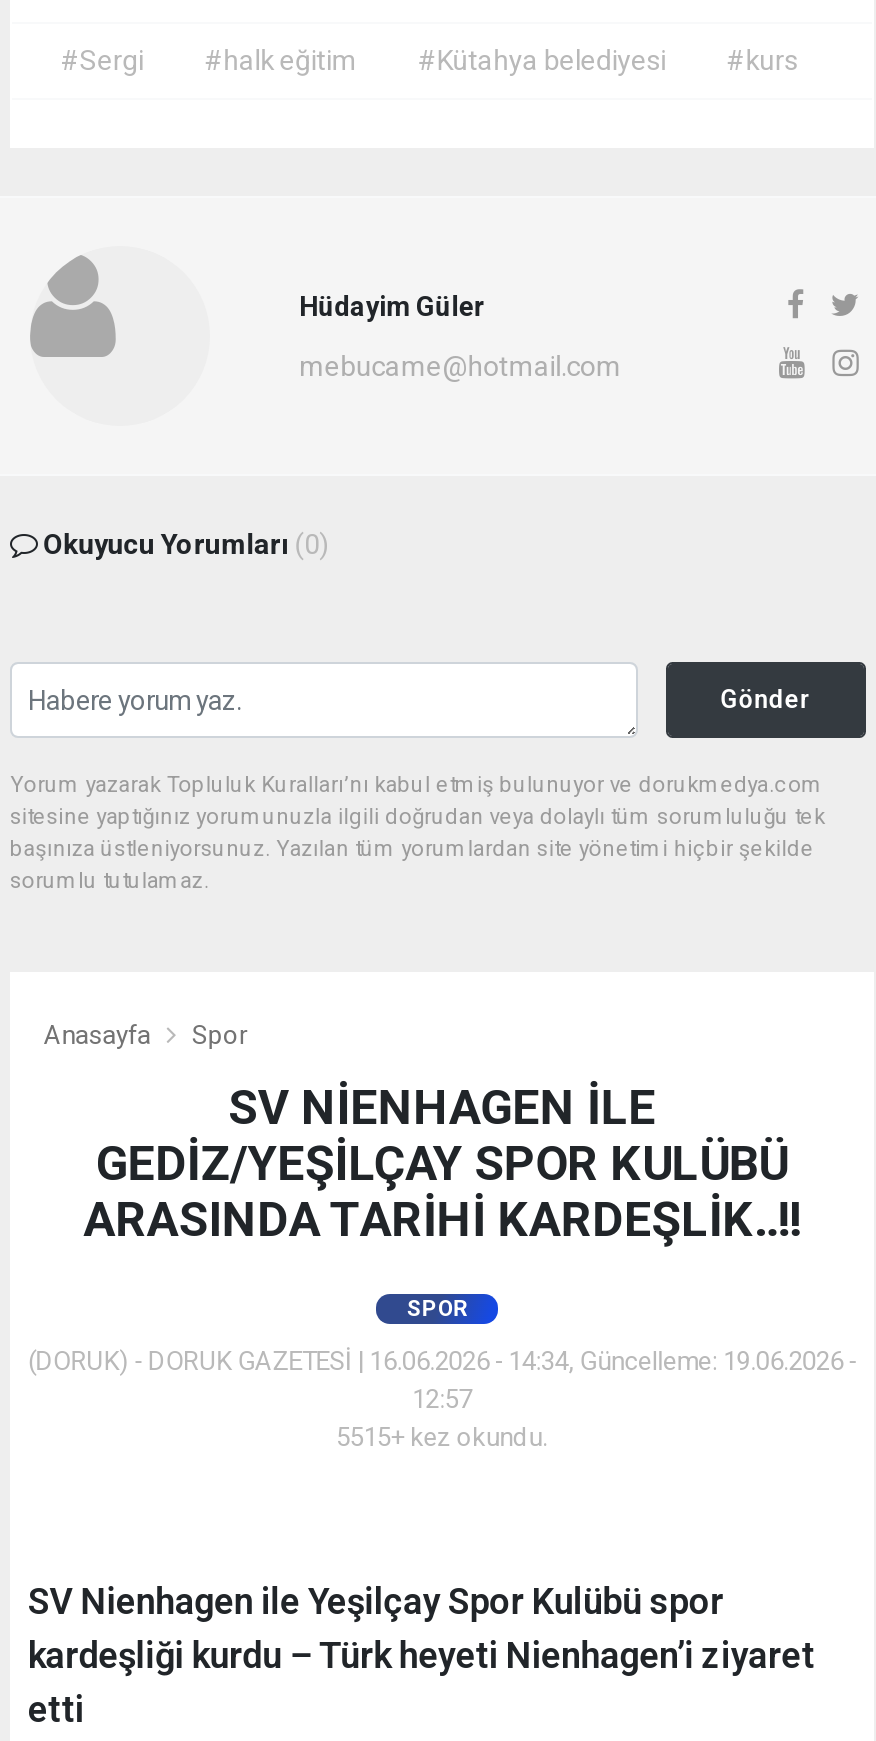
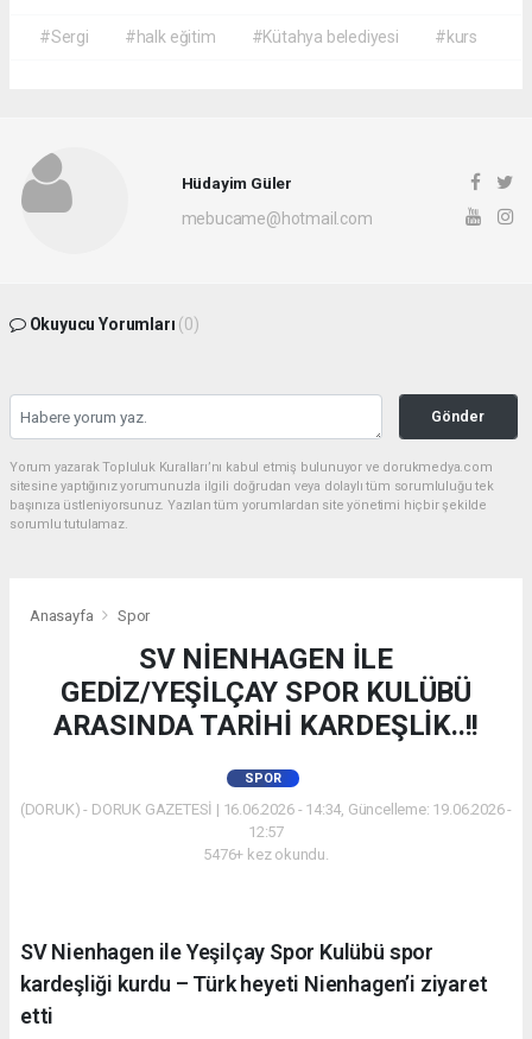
[336,1422,548,1452] 5515+ kez okundu. -> [203,845,329,863] 5476+ kez okundu.

